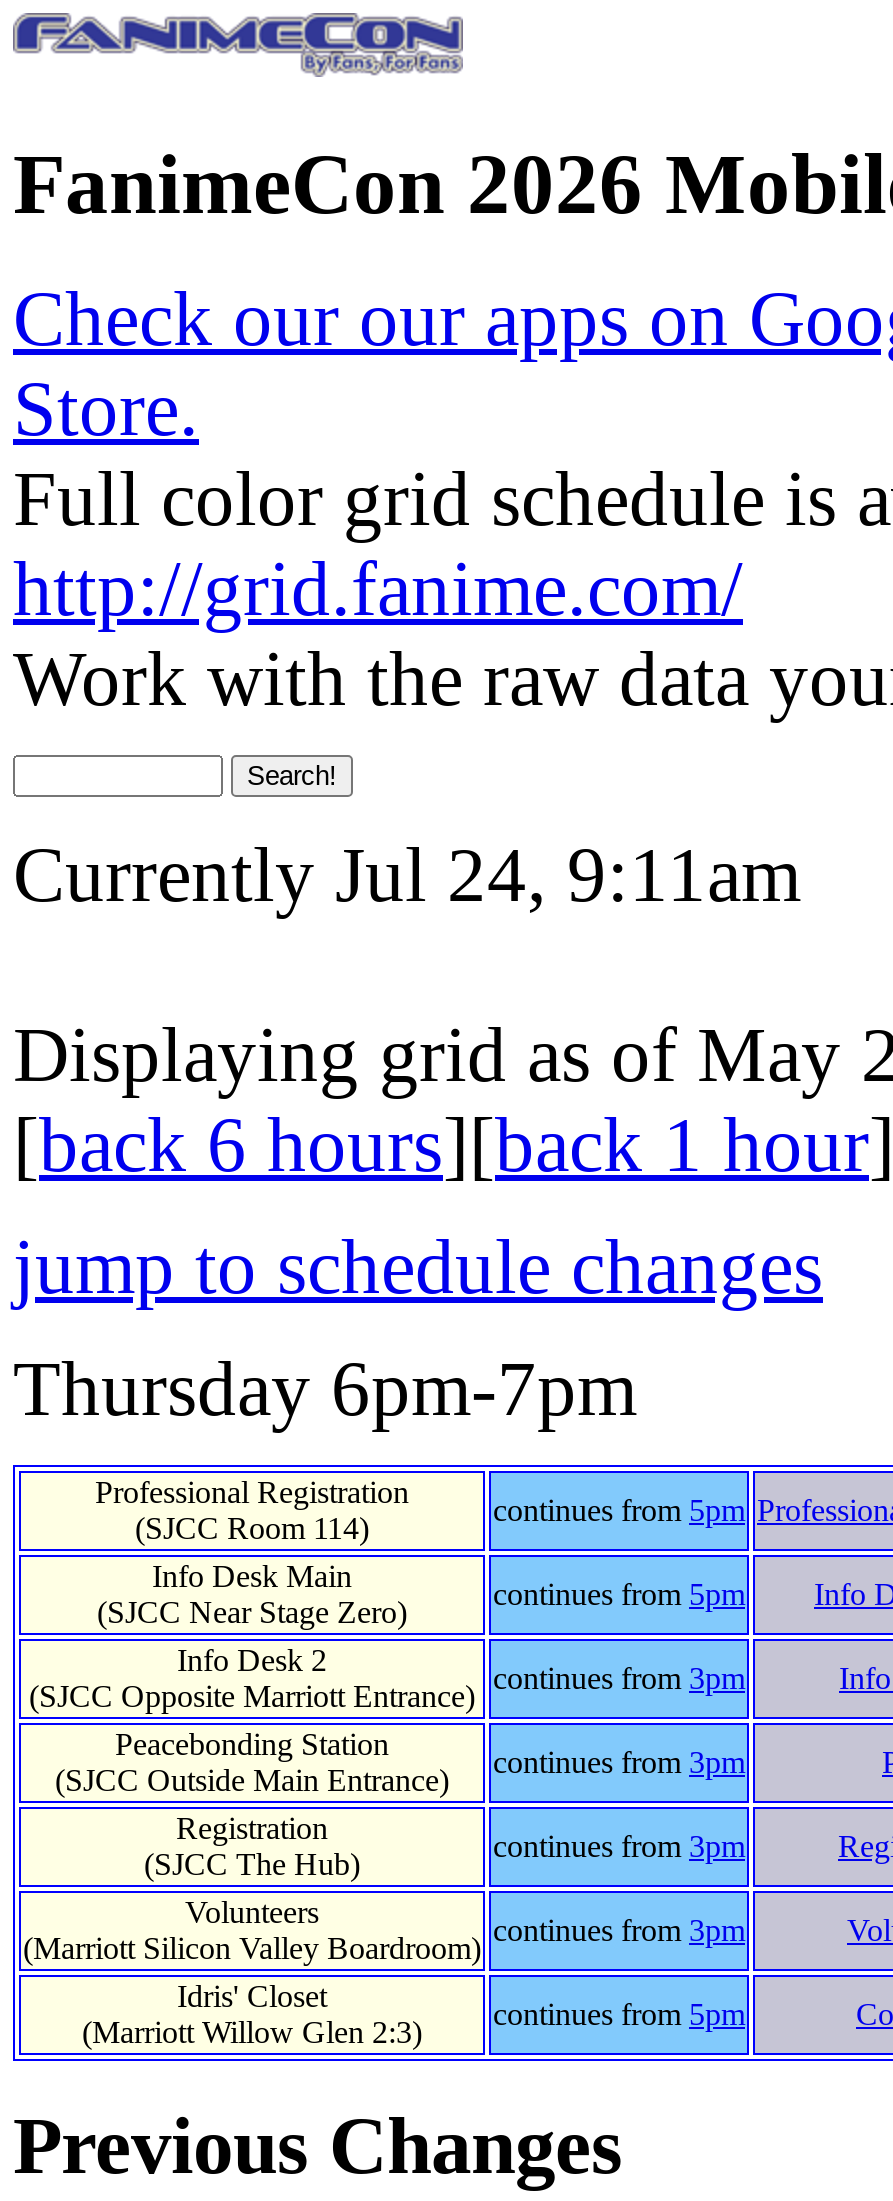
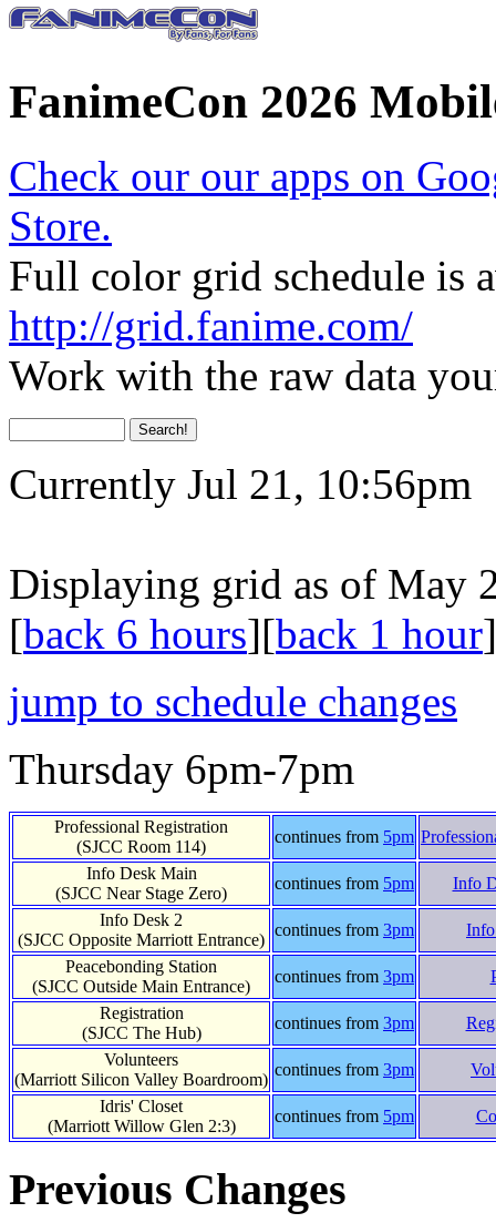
[13,831,801,917] Currently Jul 24, 9:11am -> [9,460,472,508] Currently Jul 21, 10:56pm

